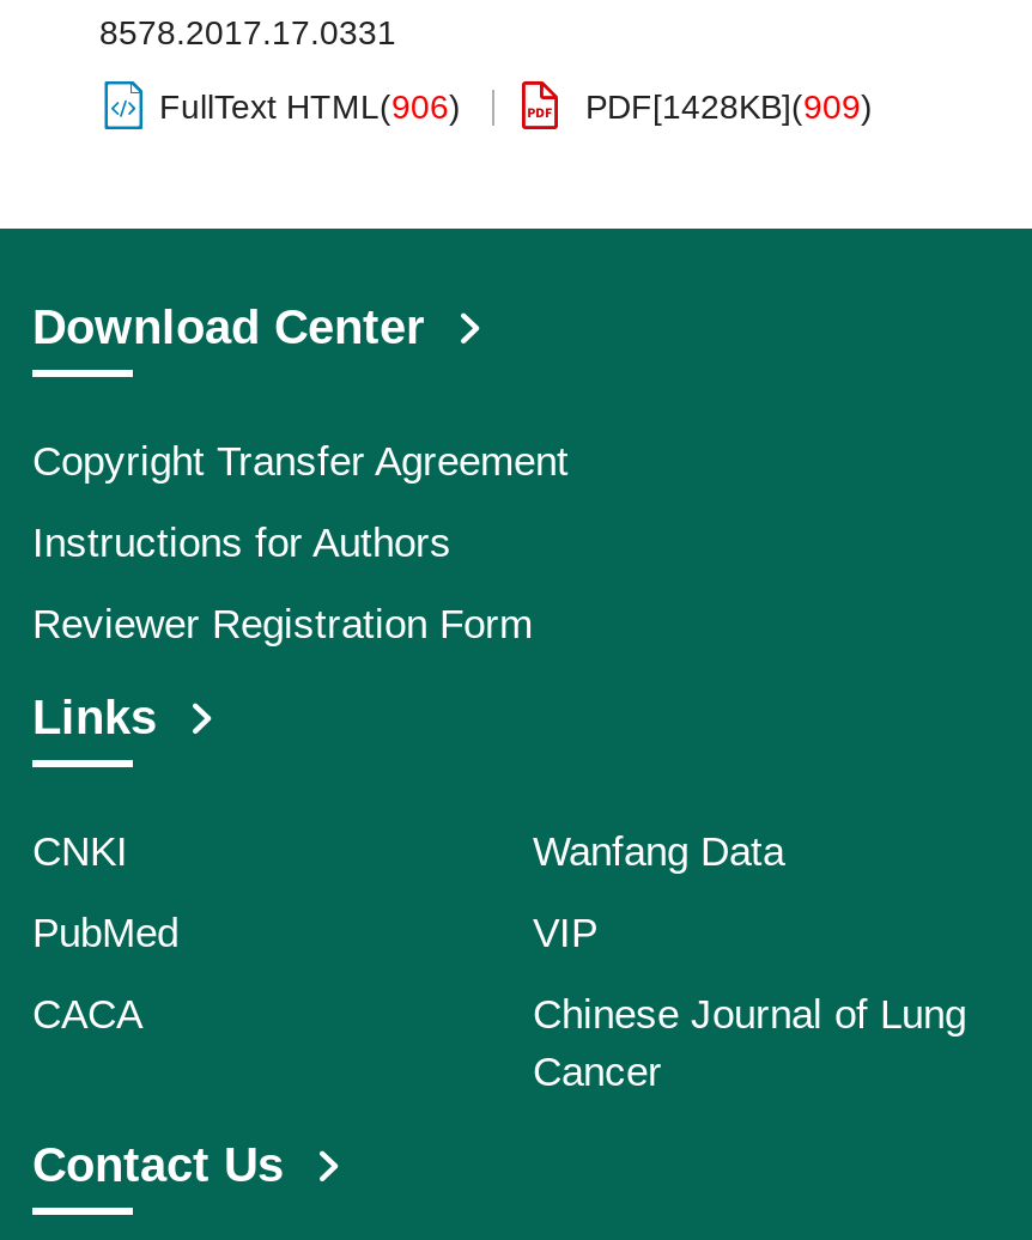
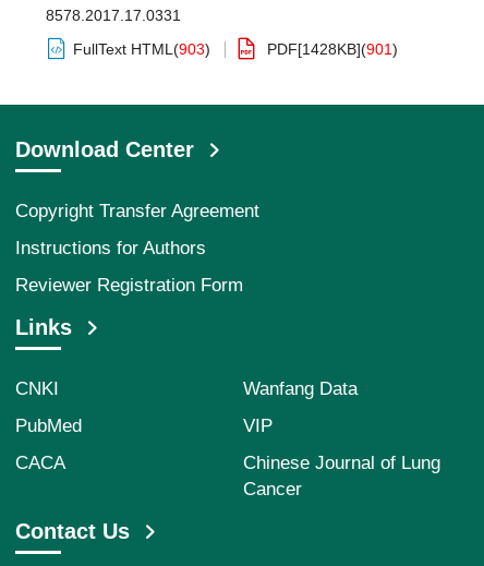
[159,87,461,126] FullText HTML(906) -> [73,40,210,58] FullText HTML(903)
[585,87,873,126] PDF[1428KB](909) -> [267,40,398,58] PDF[1428KB](901)

